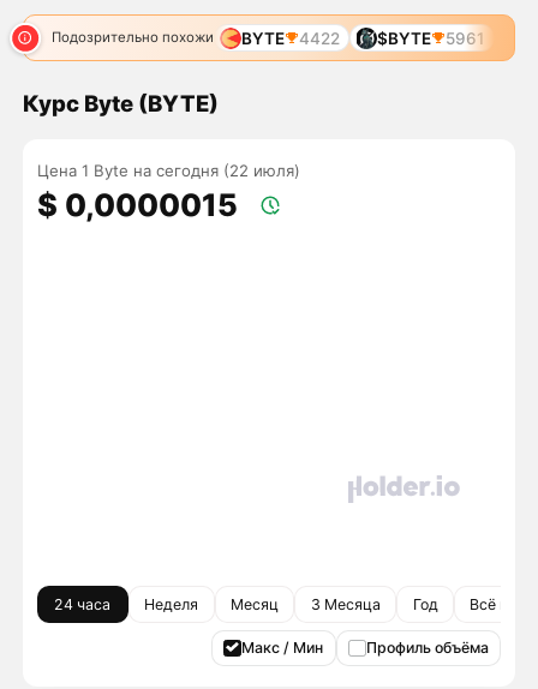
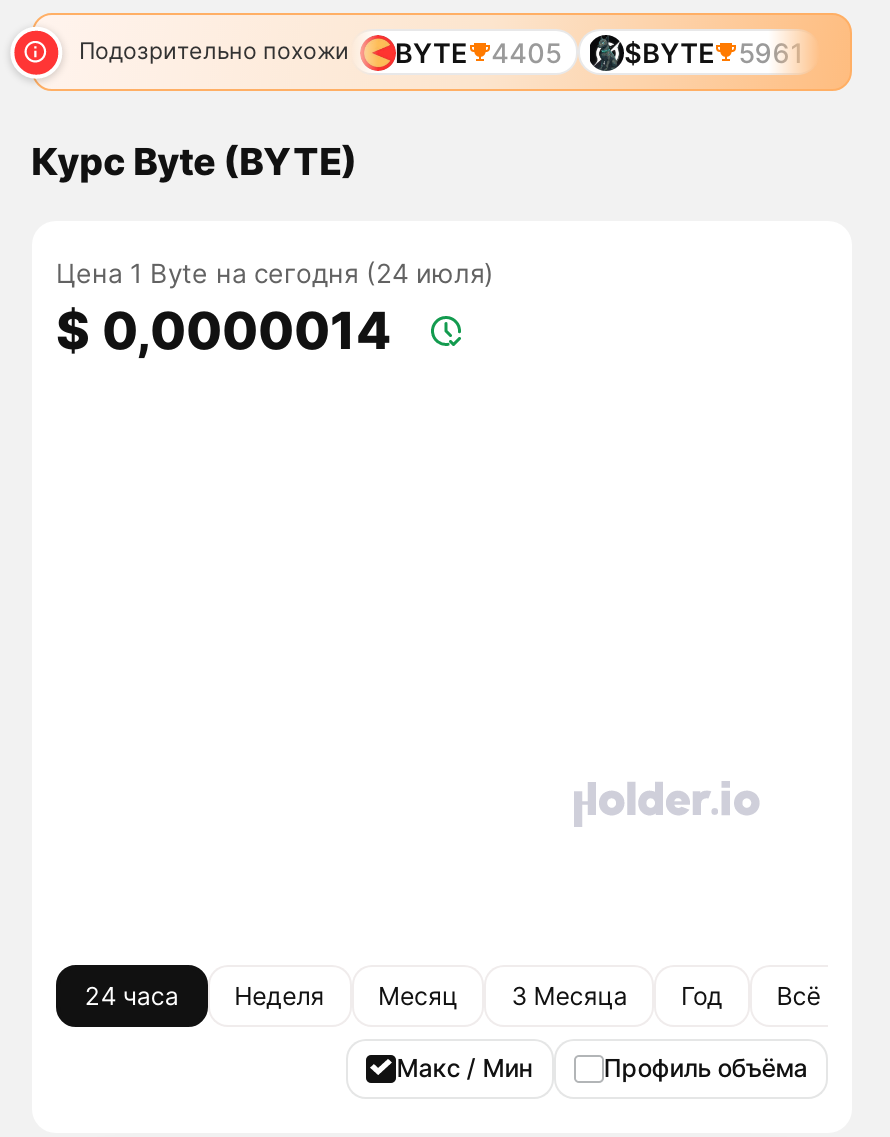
[51,28,484,48] Подозрительно похожи BYTE 4422 $BYTE 5961 -> [79,36,802,68] Подозрительно похожи BYTE 4405 $BYTE 5961
[37,161,300,180] Цена 1 Byte на сегодня (22 июля) -> [56,258,494,290] Цена 1 Byte на сегодня (24 июля)
[37,186,238,224] $ 0,0000015 -> [56,300,392,362] $ 0,0000014

